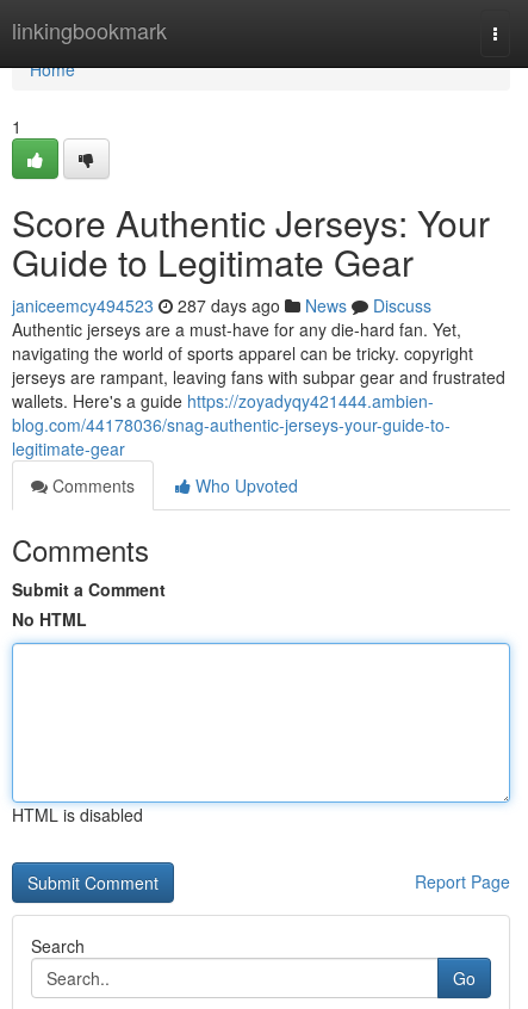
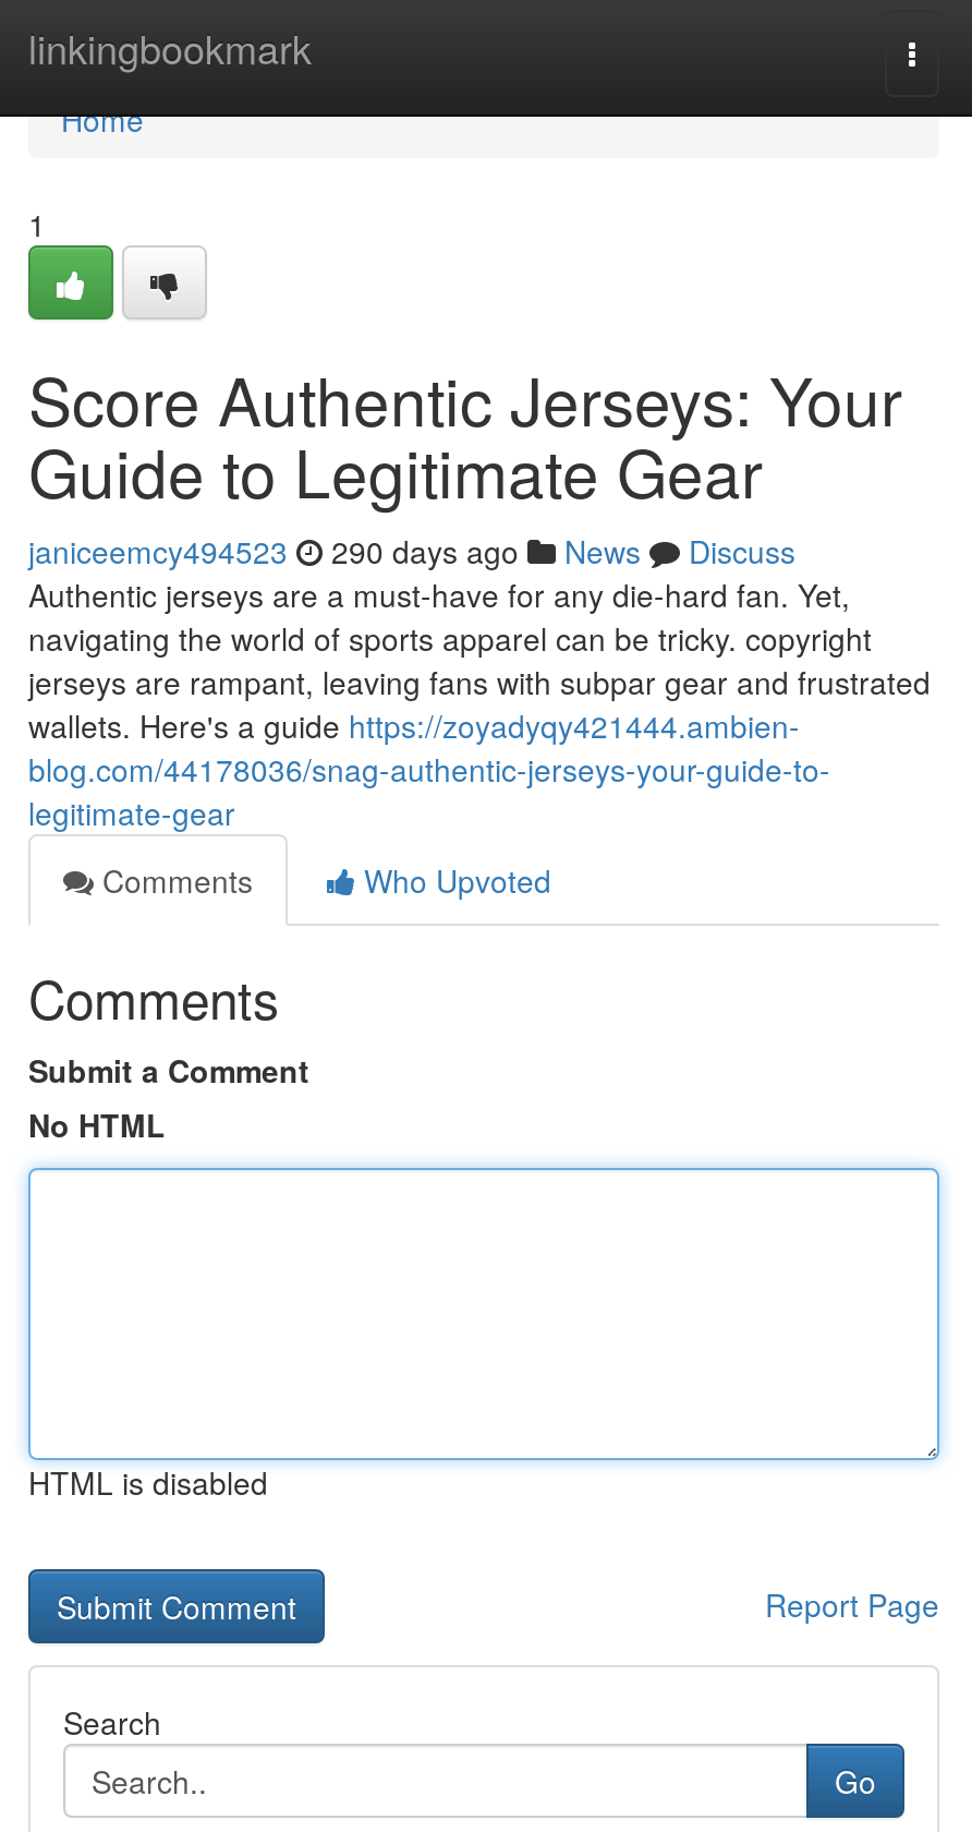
[12,293,431,317] janiceemcy494523 287 days ago News Discuss -> [28,529,795,572] janiceemcy494523 290 days ago News Discuss

